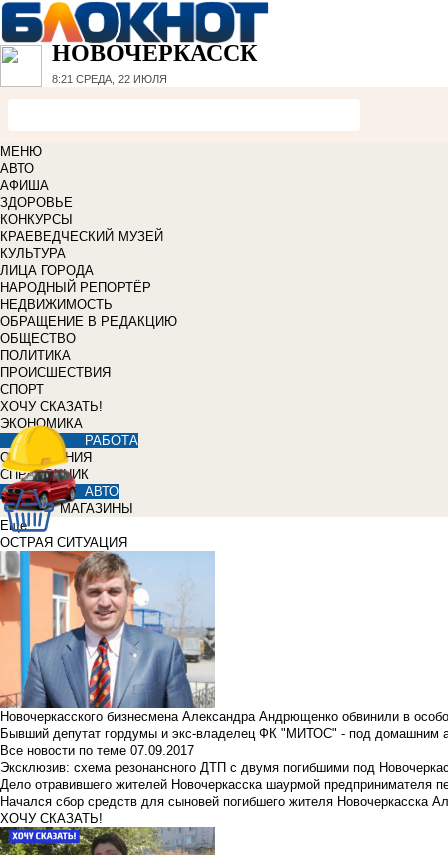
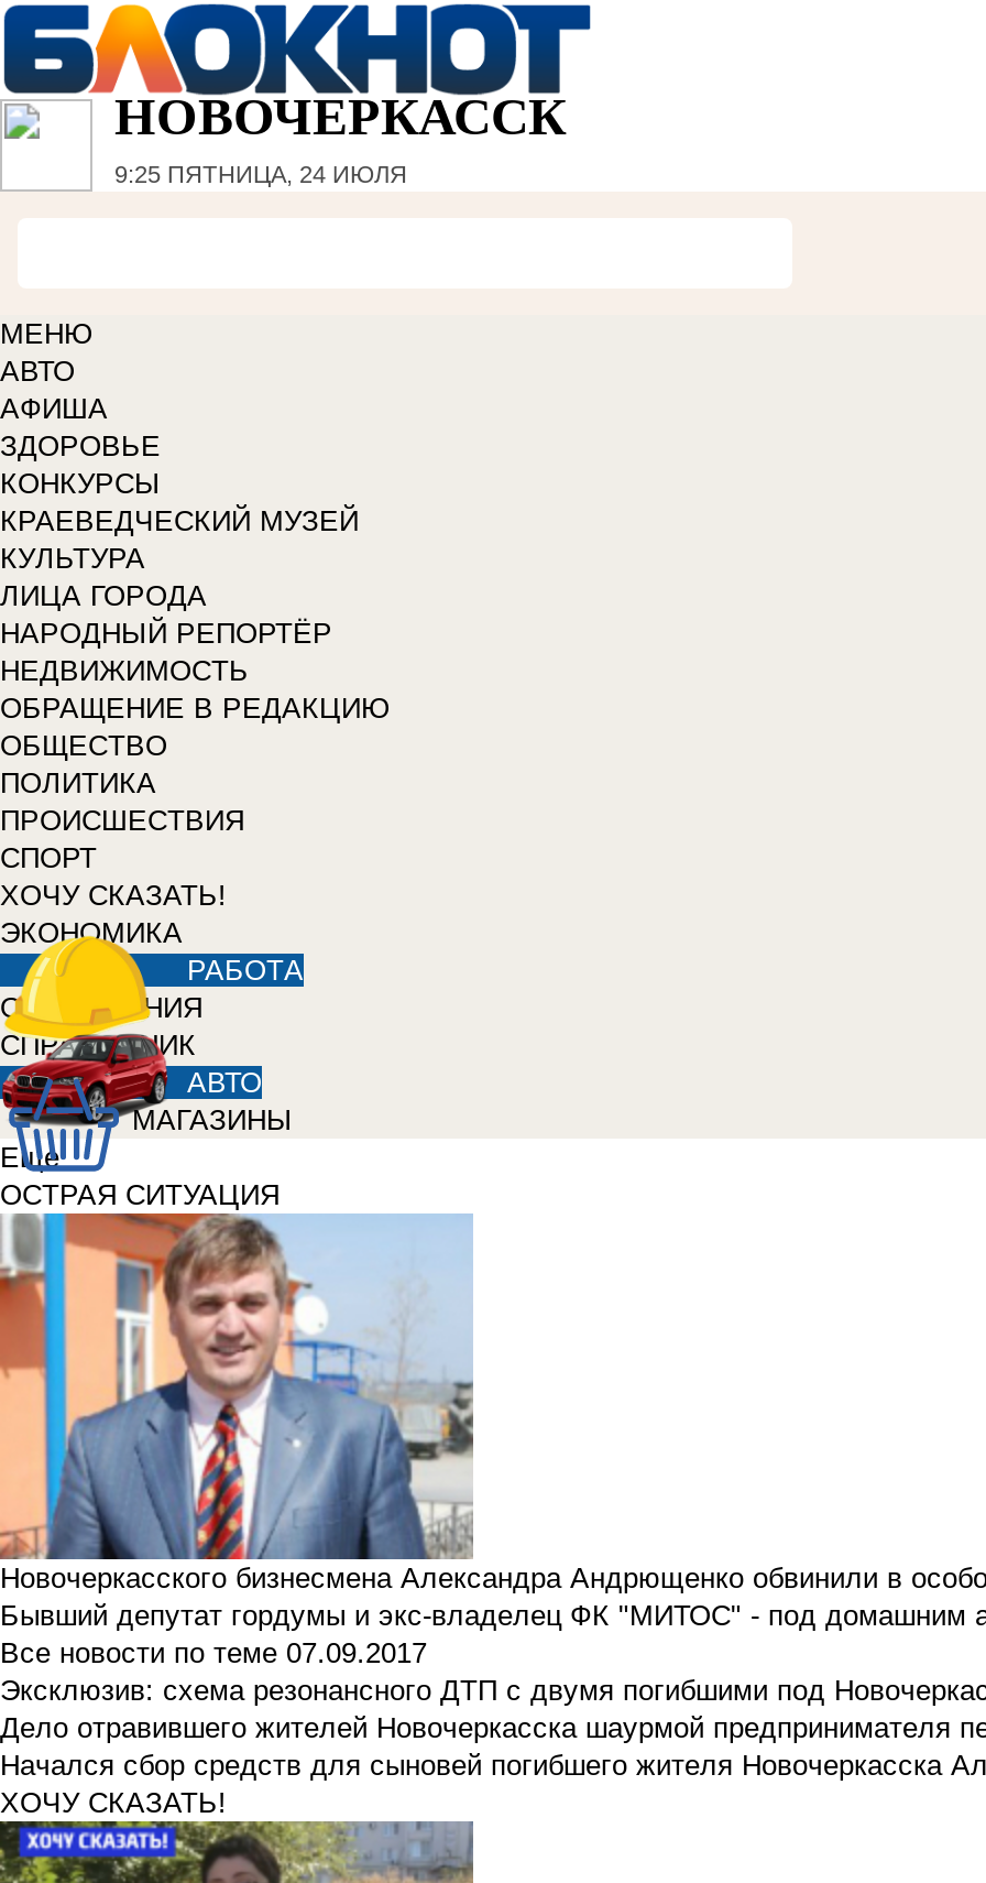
[52,73,167,85] 8:21 СРЕДА, 22 ИЮЛЯ -> [114,162,407,188] 9:25 ПЯТНИЦА, 24 ИЮЛЯ

